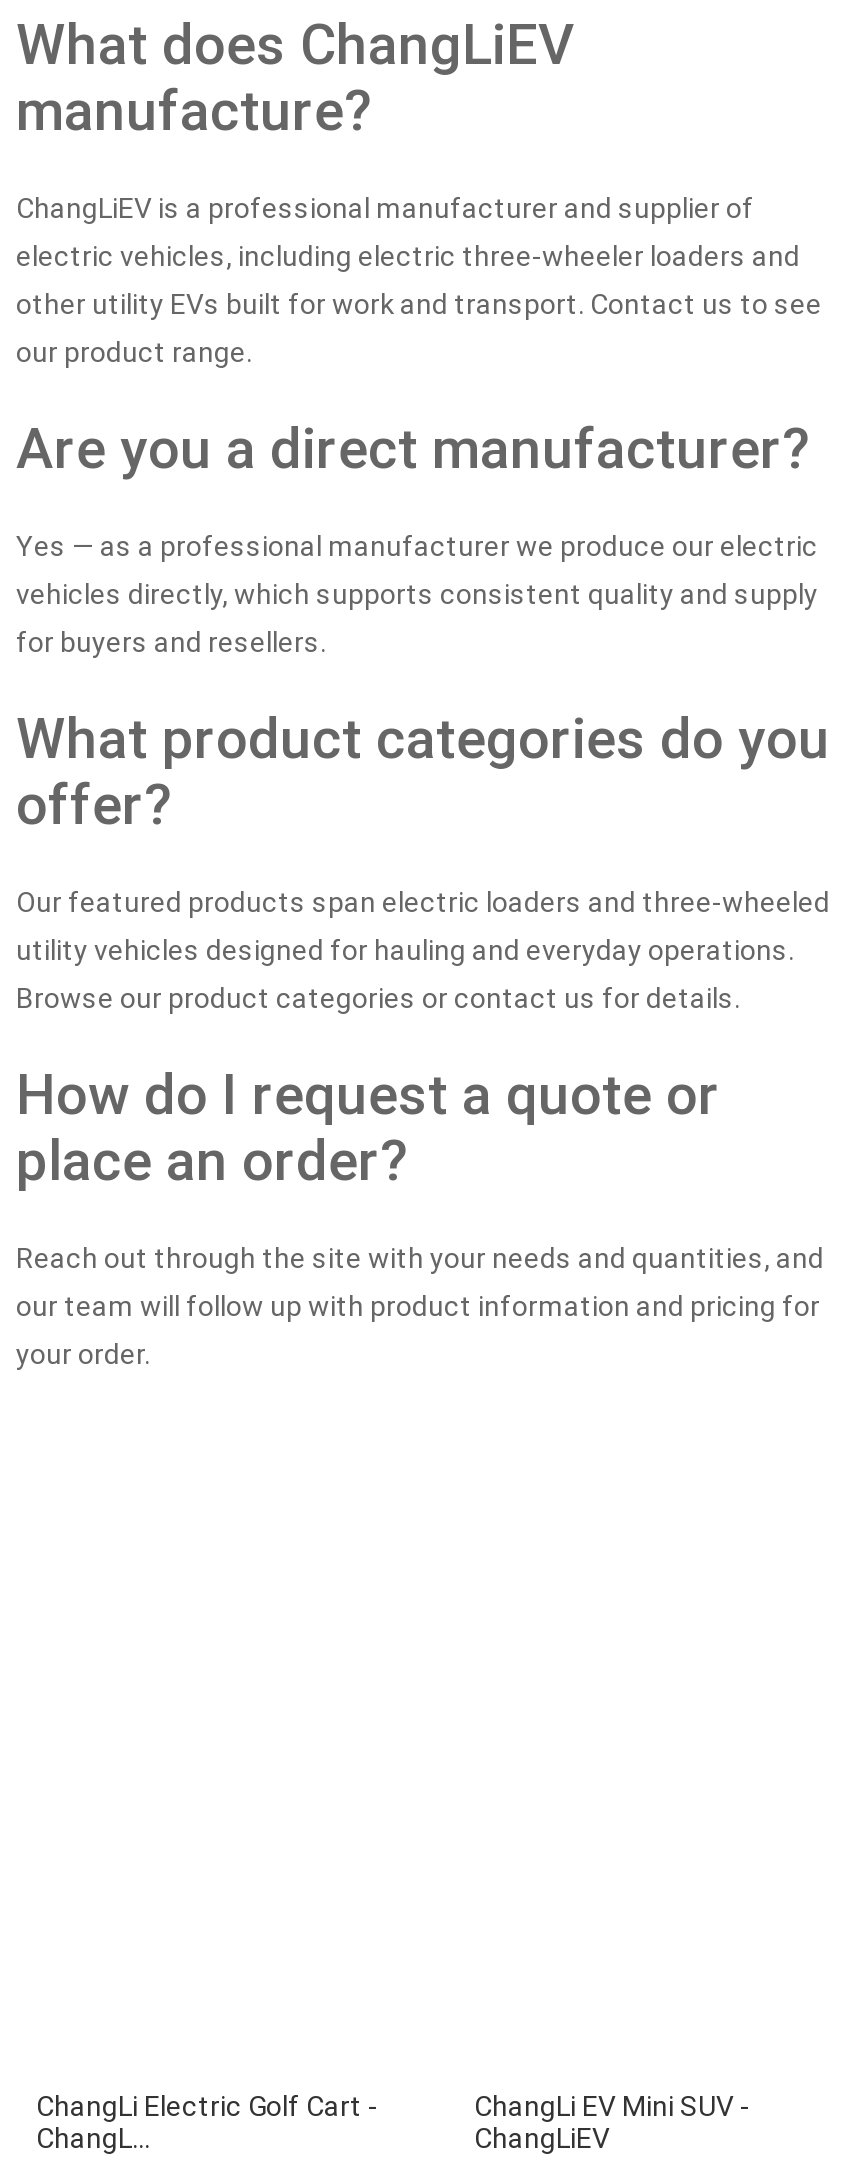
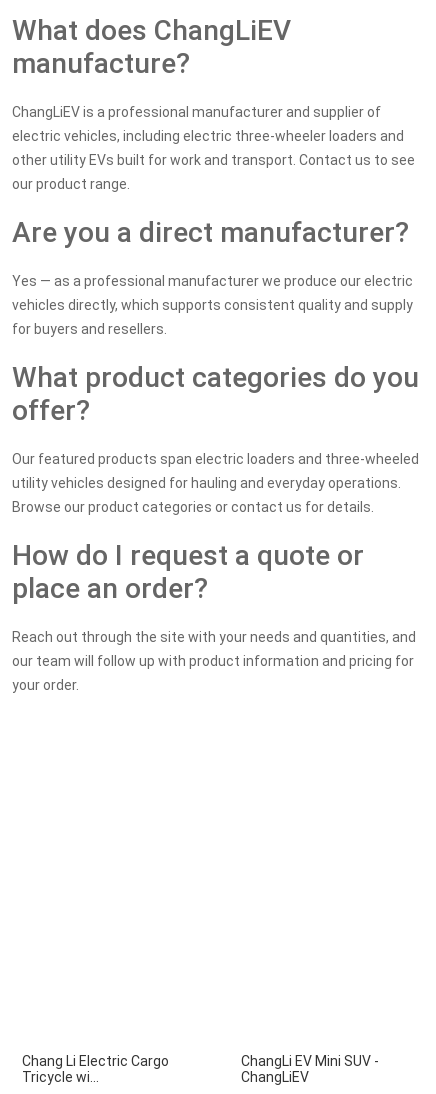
[36,2091,378,2155] ChangLi Electric Golf Cart - | ChangL... -> [22,1053,169,1085] Chang Li Electric Cargo | Tricycle wi...

